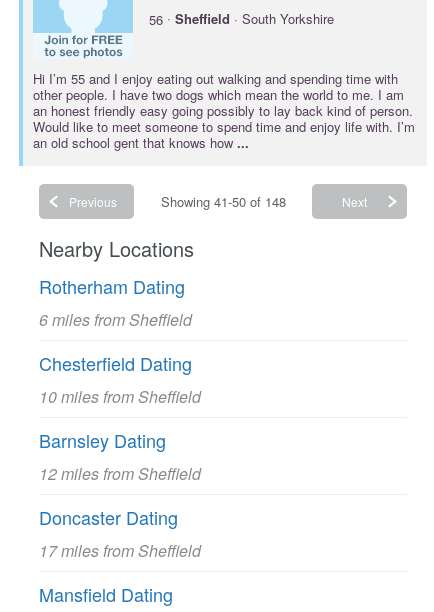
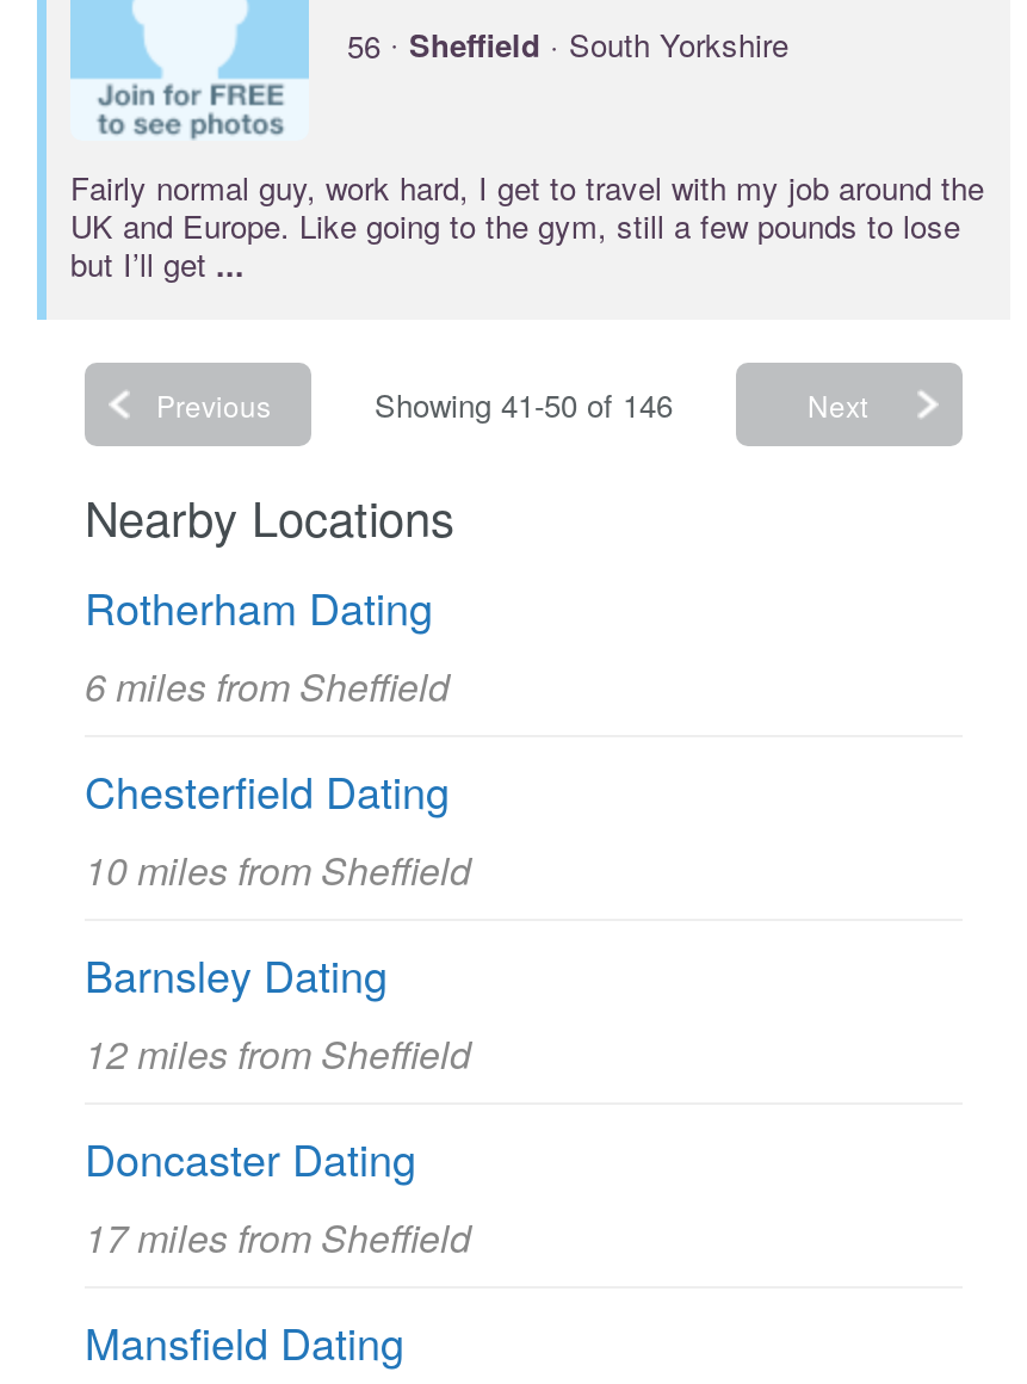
[33,69,415,152] Hi I’m 55 and I enjoy eating out walking and spending time with | other people. I have two dogs which mean the world to me. I am | an honest friendly easy going possibly to lay back kind of person. | Would like to meet someone to spend time and enjoy life with. I’m | an old school gent that knows how... -> [70,165,984,286] Fairly normal guy, work hard, I get to travel with my job around the | UK and Europe. Like going to the gym, still a few pounds to lose | but I’ll get...
[160,192,285,211] Showing 41-50 of 148 -> [375,382,673,427] Showing 41-50 of 146

